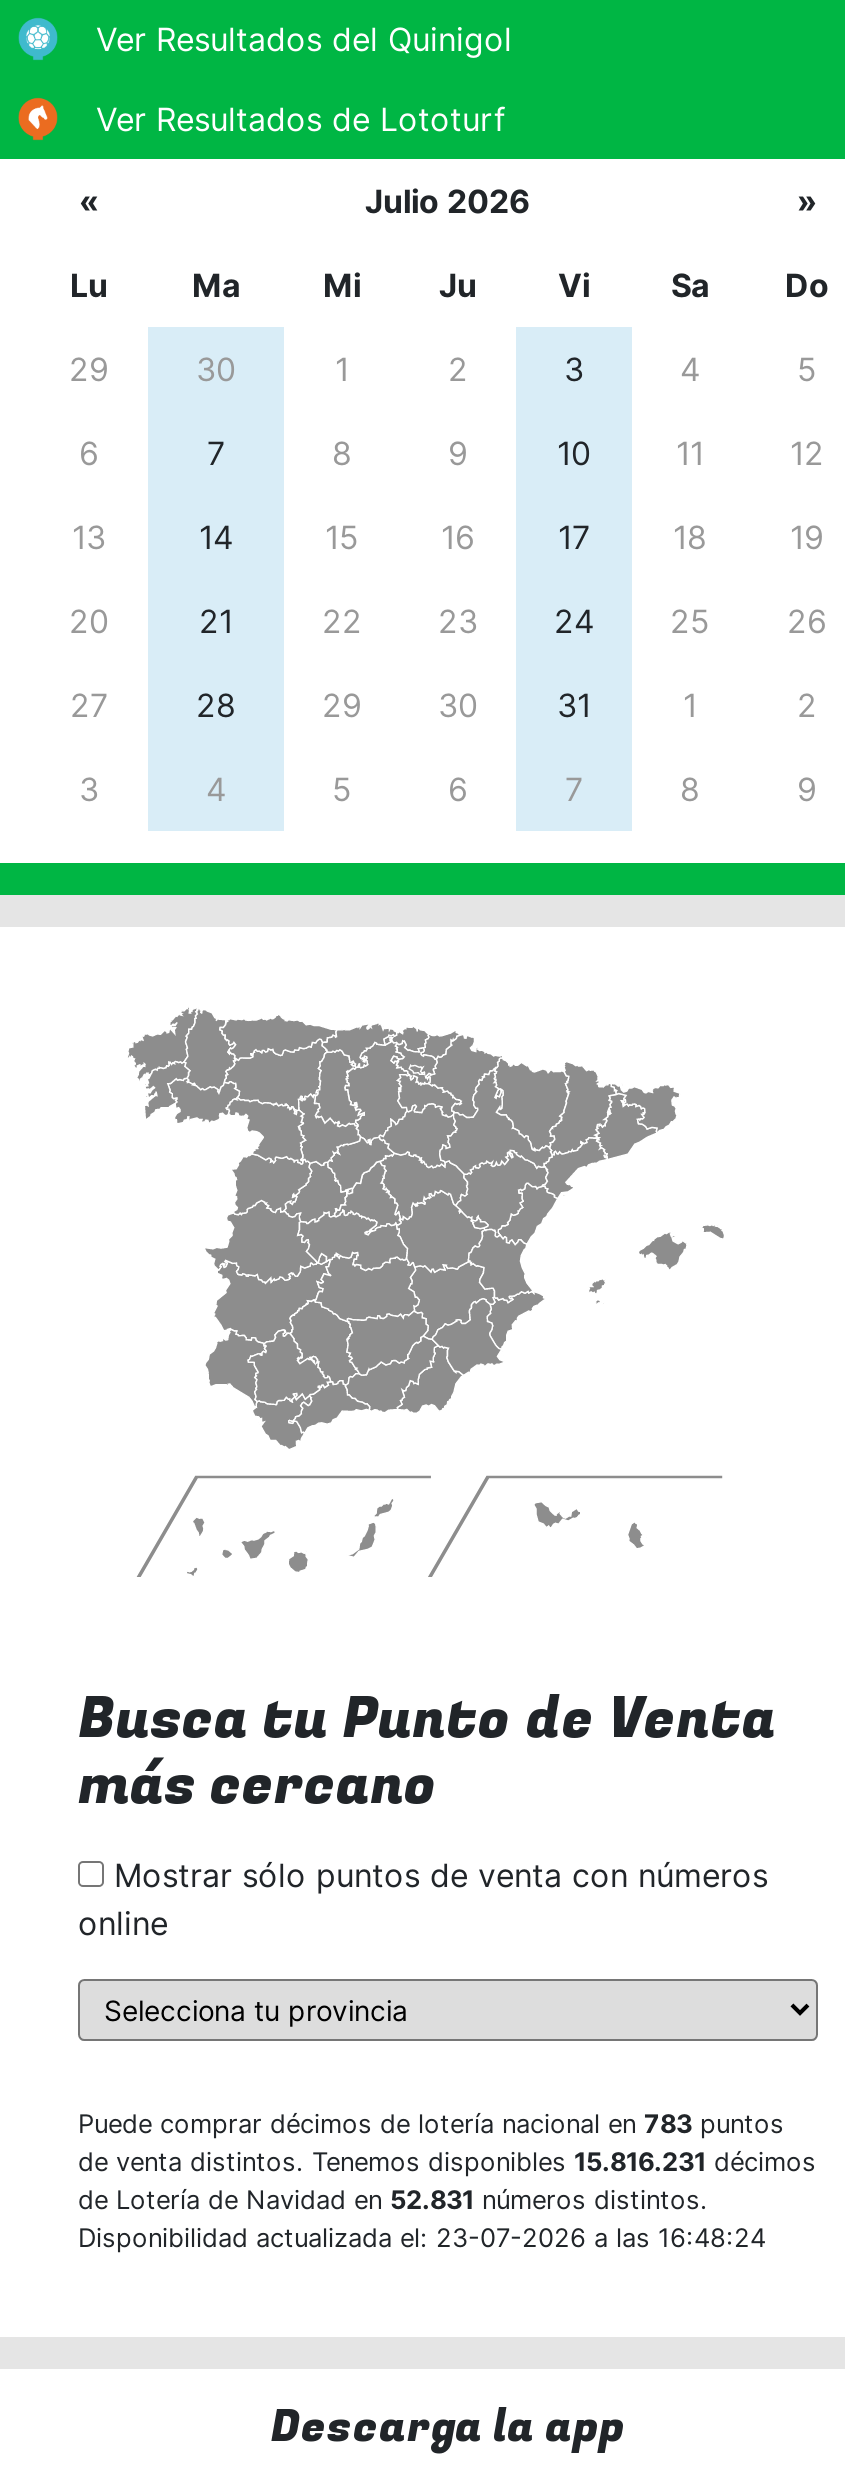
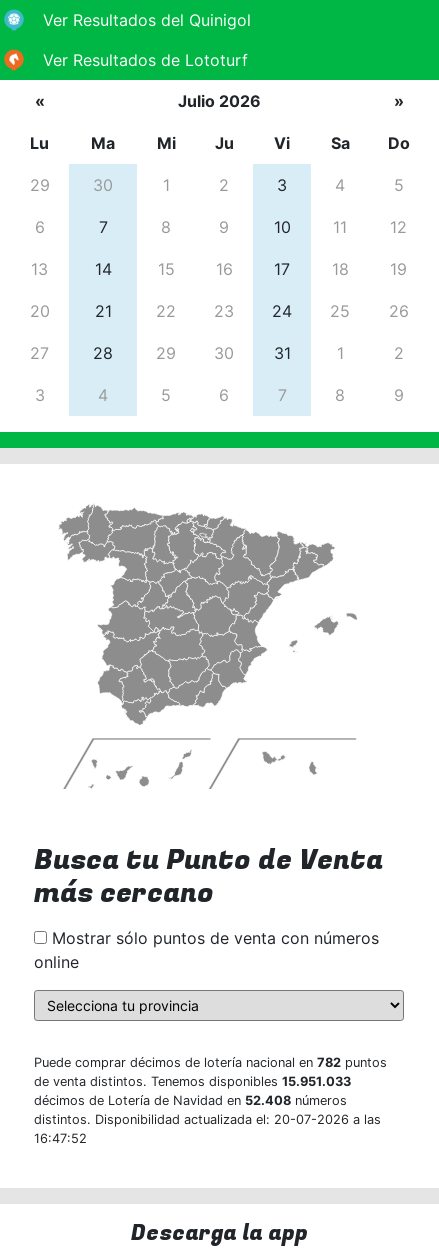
[78,2109,816,2253] Puede comprar décimos de lotería nacional en 783 puntos | de venta distintos. Tenemos disponibles 15.816.231 décimos | de Lotería de Navidad en 52.831 números distintos. | Disponibilidad actualizada el: 23-07-2026 a las 16:48:24 -> [34,1055,387,1146] Puede comprar décimos de lotería nacional en 782 puntos | de venta distintos. Tenemos disponibles 15.951.033 | décimos de Lotería de Navidad en 52.408 números | distintos. Disponibilidad actualizada el: 20-07-2026 a las | 16:47:52

